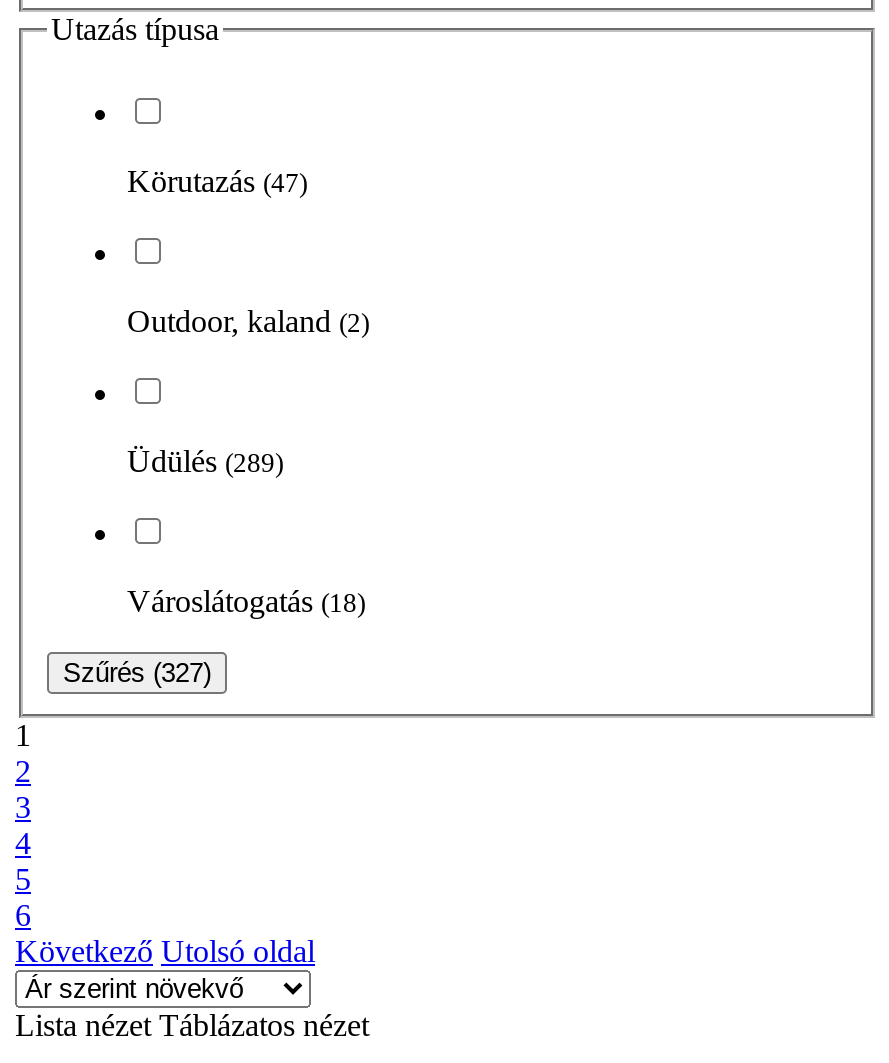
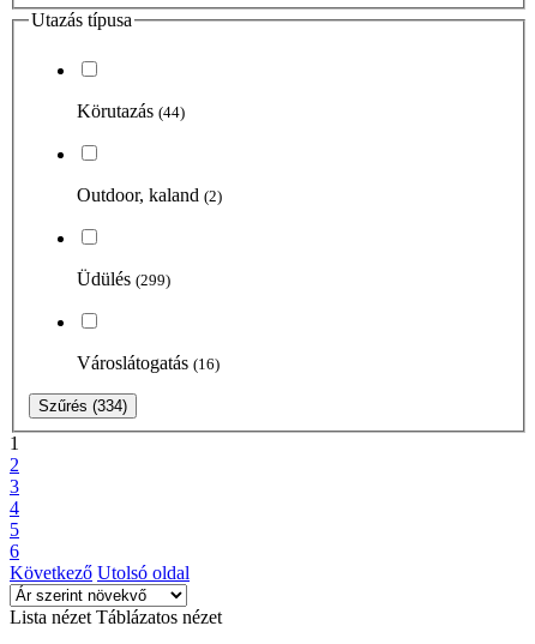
[127,164,307,198] Körutazás (47) -> [77,101,185,121] Körutazás (44)
[127,444,283,478] Üdülés (289) -> [77,269,170,289] Üdülés (299)
[127,584,365,618] Városlátogatás (18) -> [77,352,220,373] Városlátogatás (16)
[63,658,211,688] Szűrés (327) -> [38,397,127,415] Szűrés (334)

